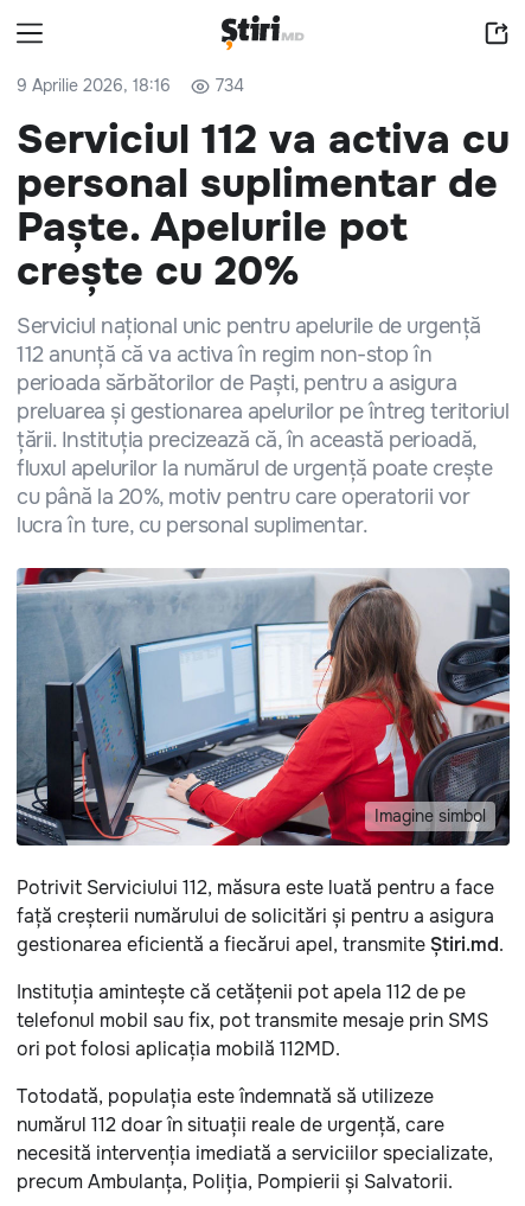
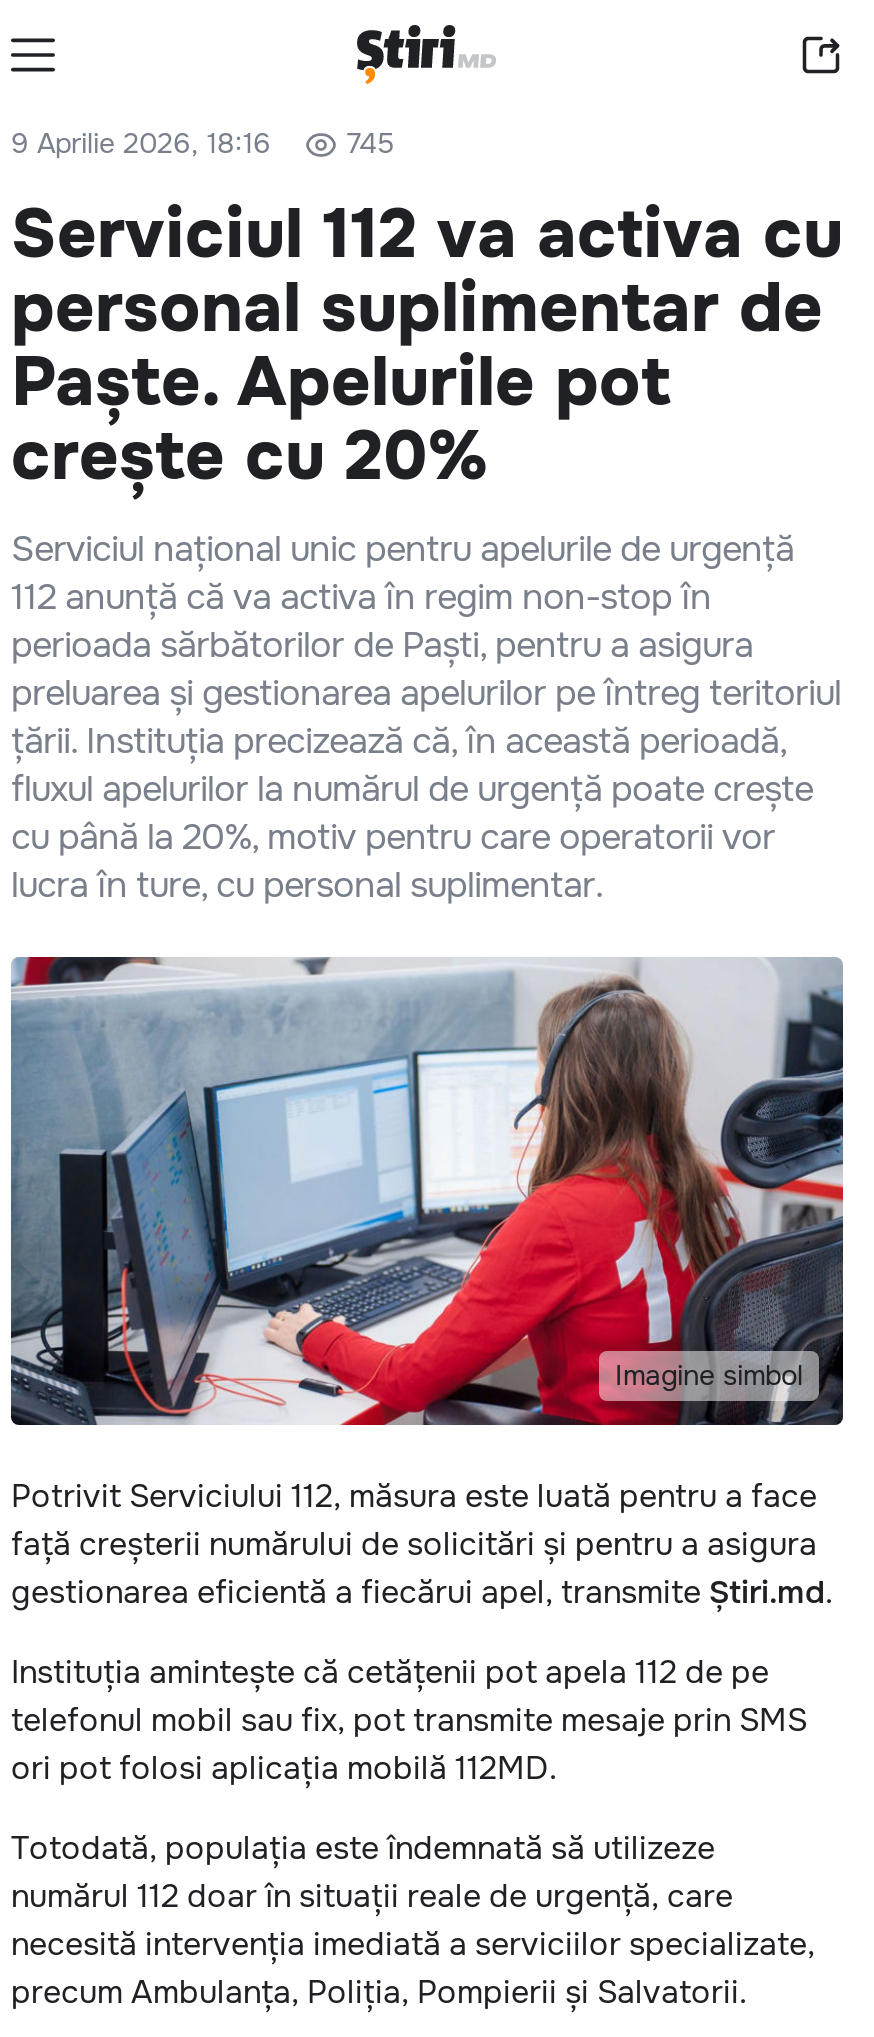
[216,75,244,96] 734 -> [347,125,395,161] 745

